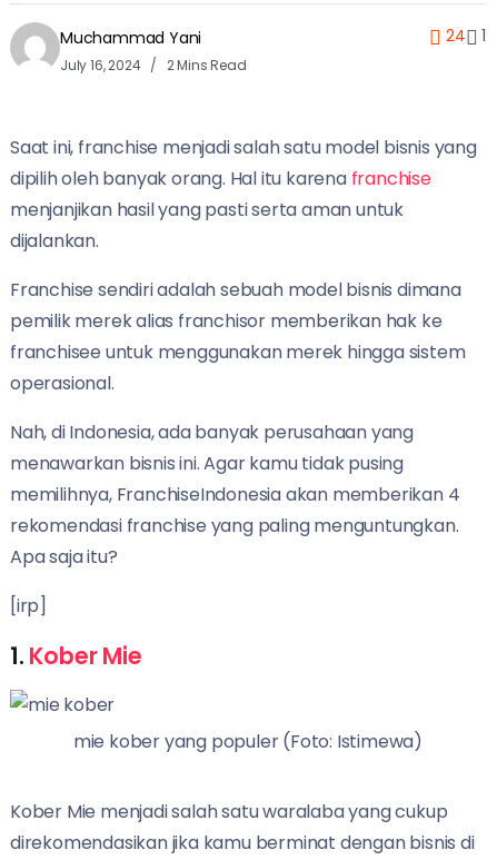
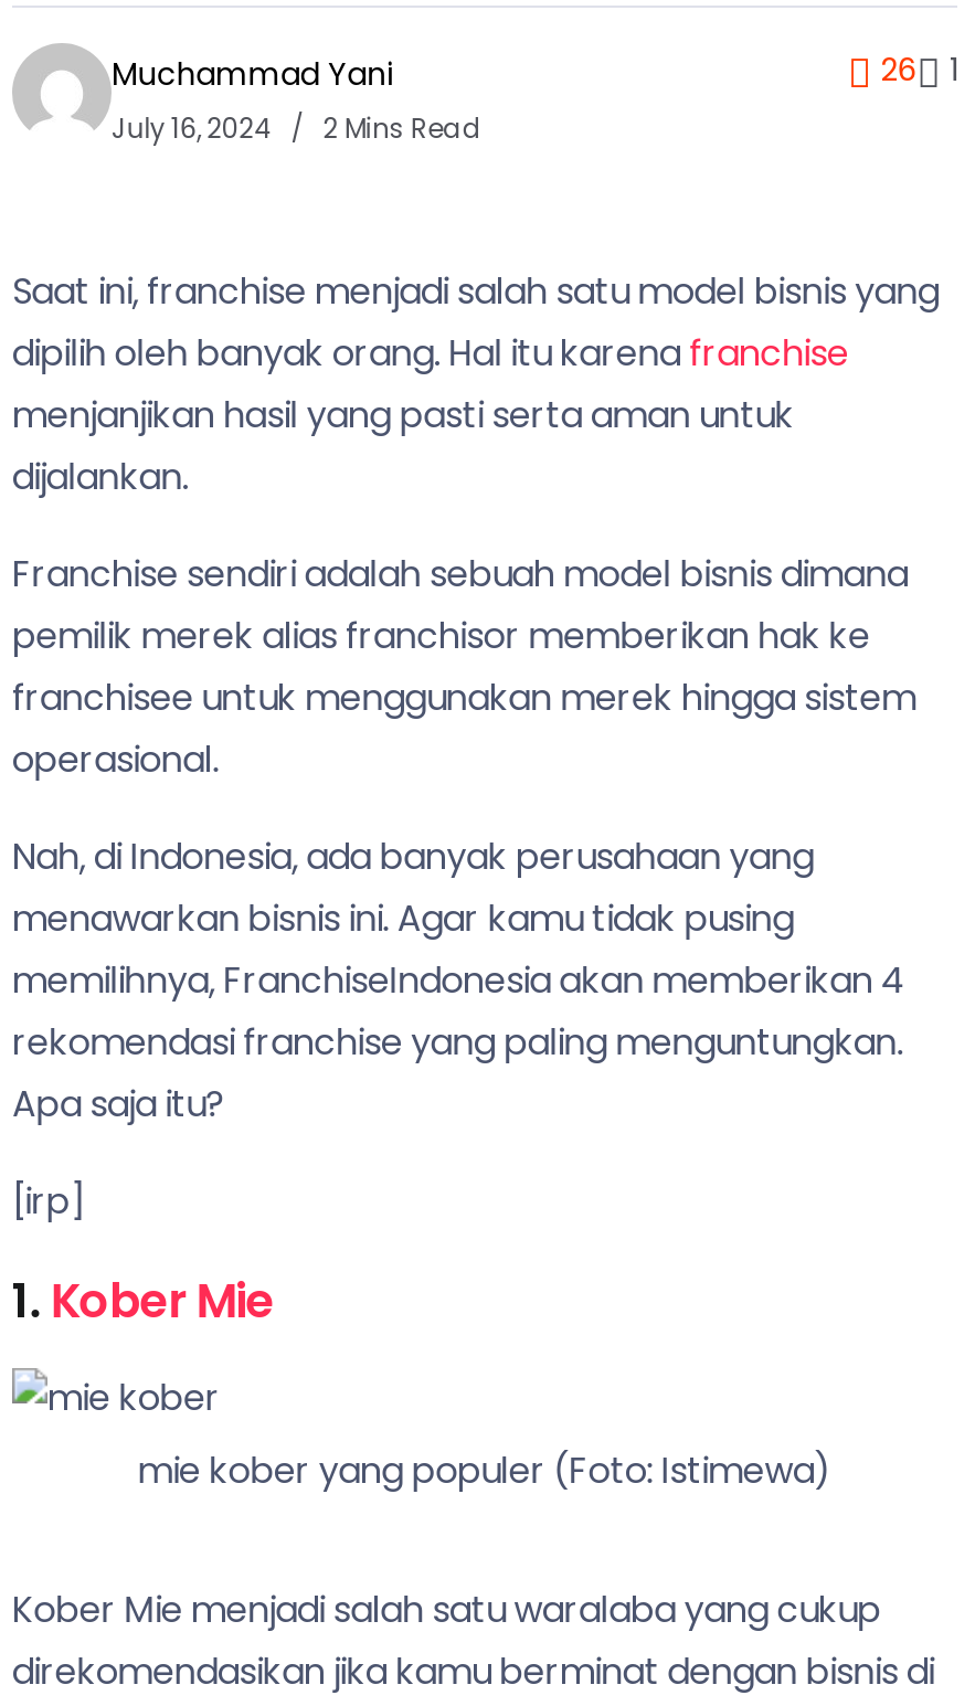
[446,24,465,46] 24 -> [880,46,917,91] 26

